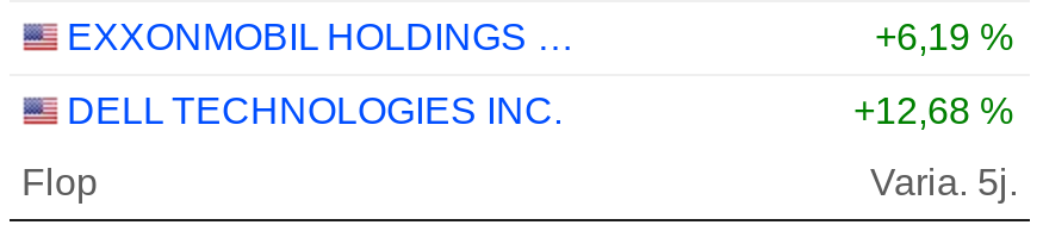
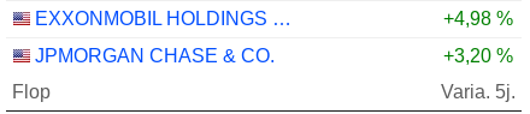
[875,17,1013,57] +6,19 % -> [443,8,513,29] +4,98 %
[67,90,1013,131] DELL TECHNOLOGIES INC. | +12,68 % -> [35,46,513,66] JPMORGAN CHASE & CO. | +3,20 %

